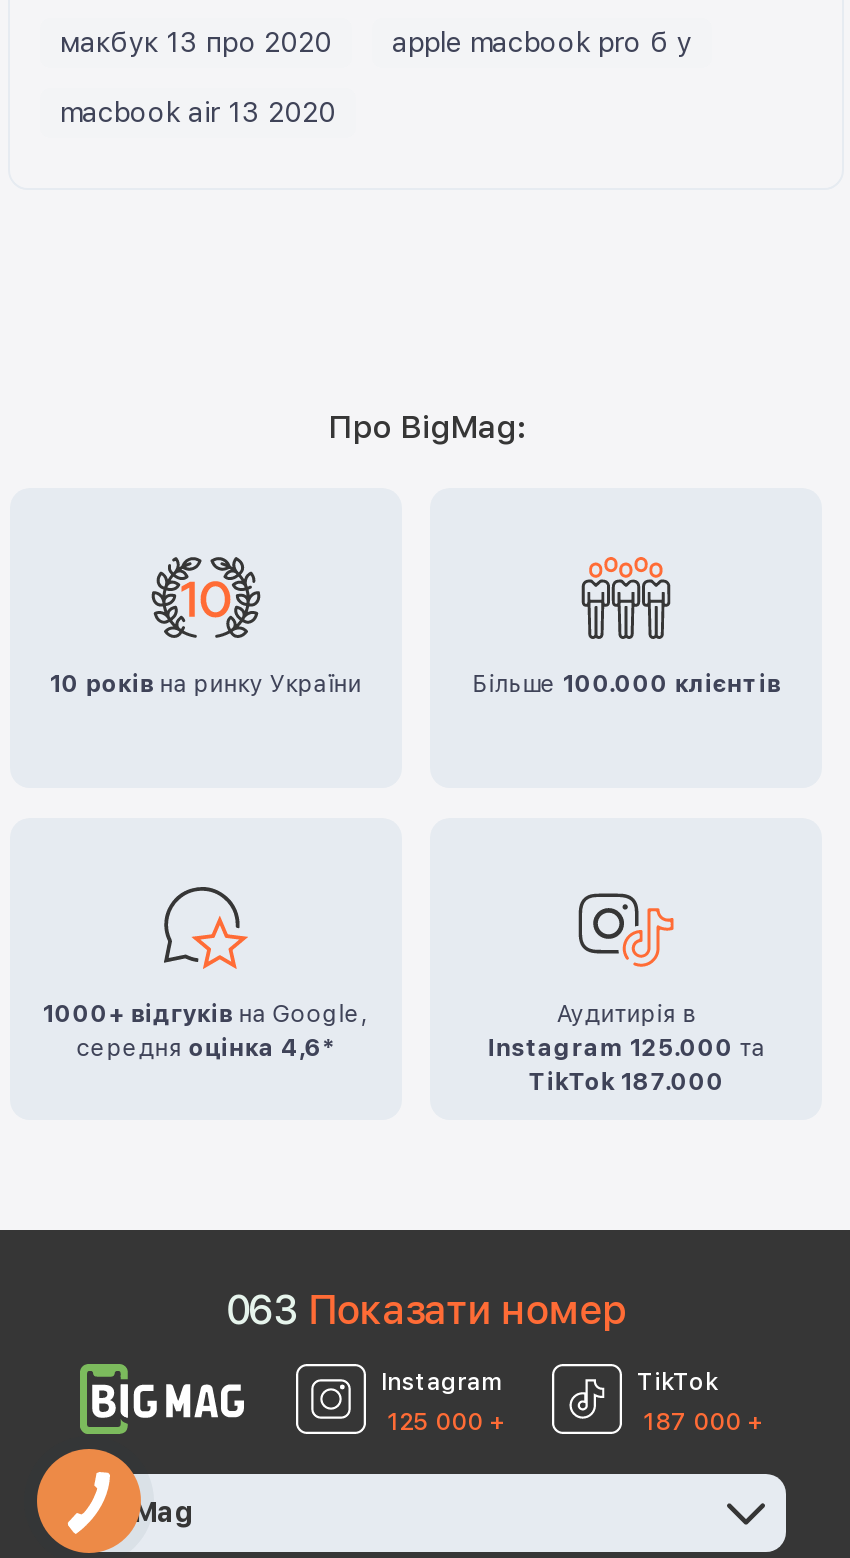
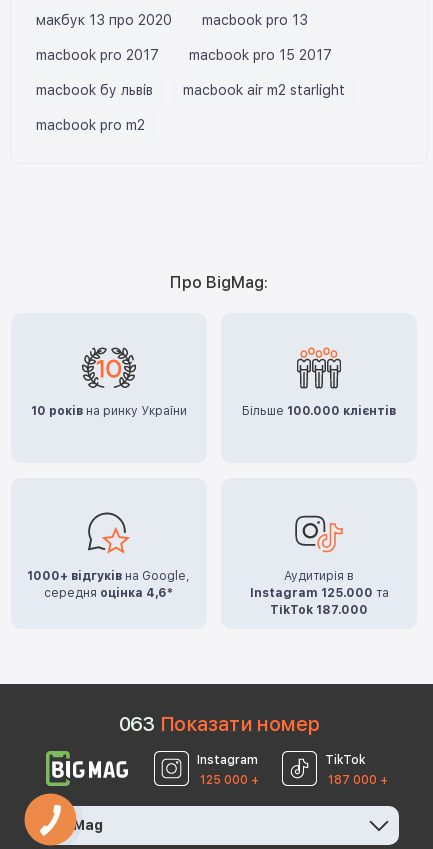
[60,25,692,127] apple macbook pro б у | macbook air 13 2020 -> [36,12,345,133] macbook pro 13 | macbook pro 2017 | macbook pro 15 2017 | macbook бу львів | macbook air m2 starlight | macbook pro m2

